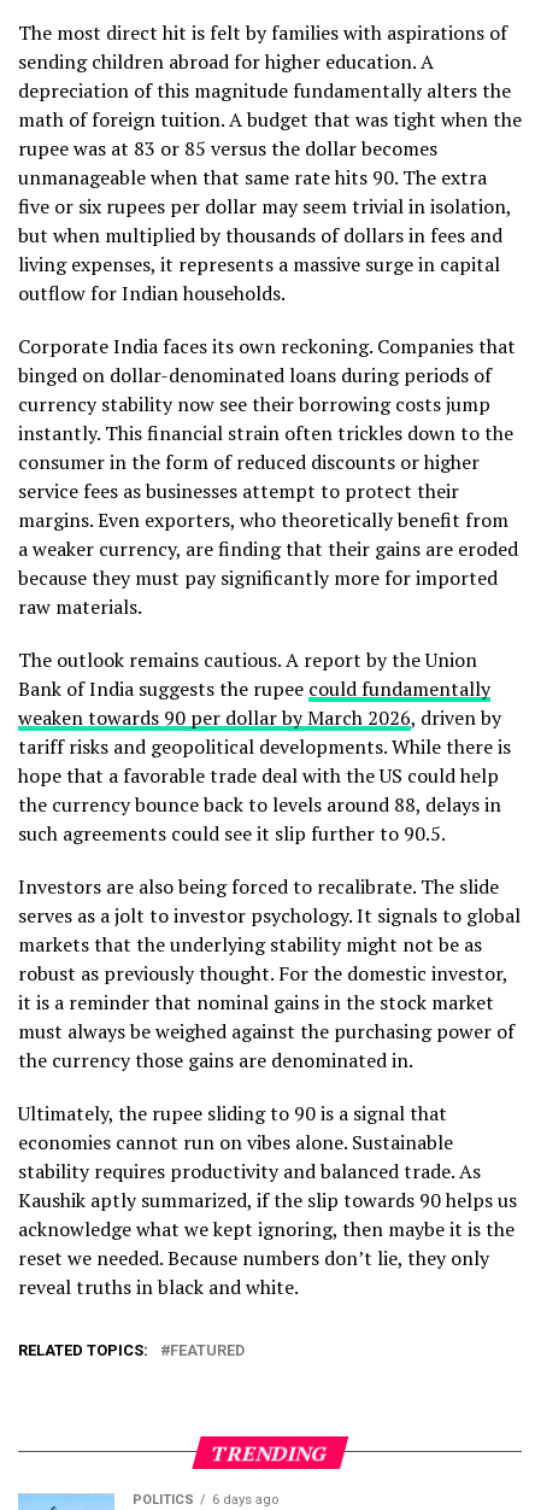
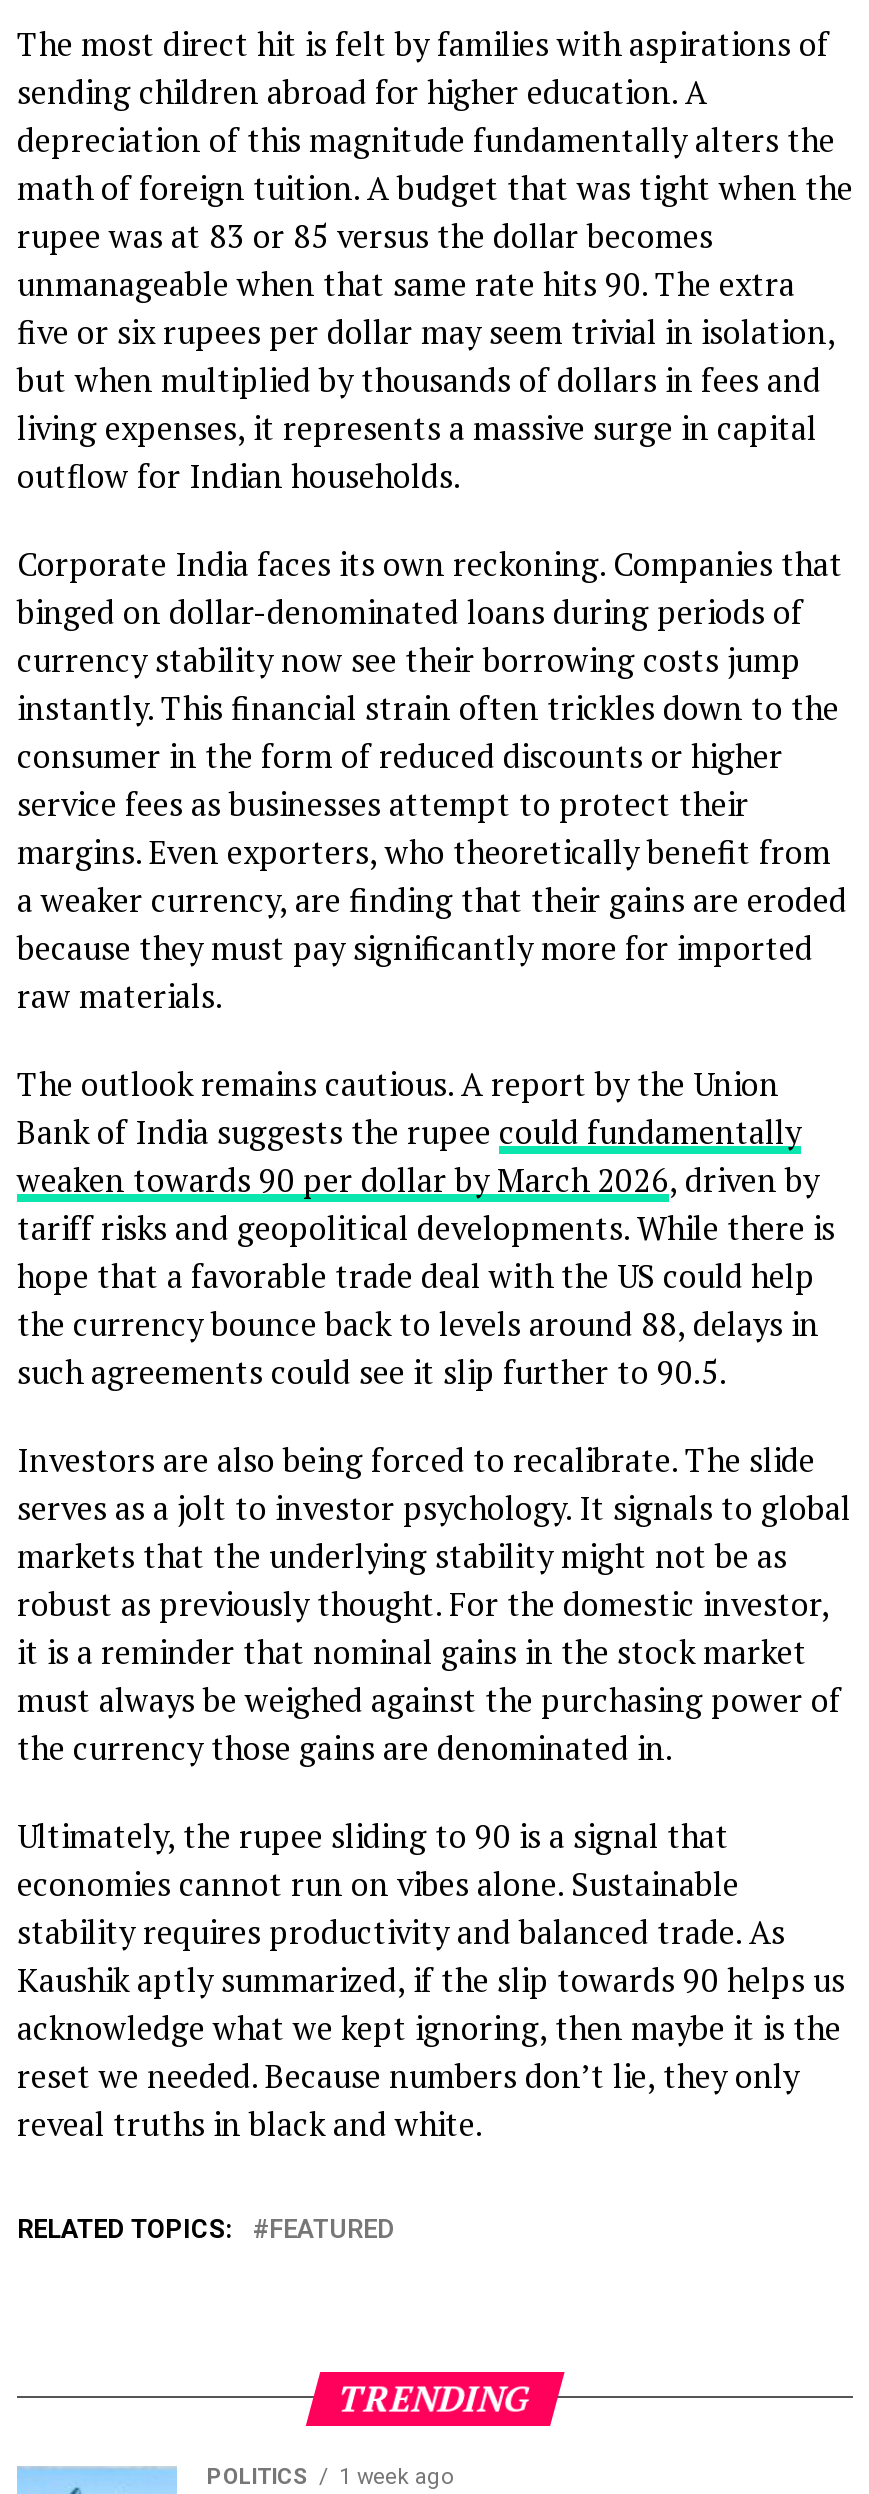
[133,1492,278,1507] POLITICS 6 days ago -> [207,2464,453,2490] POLITICS 1 week ago

